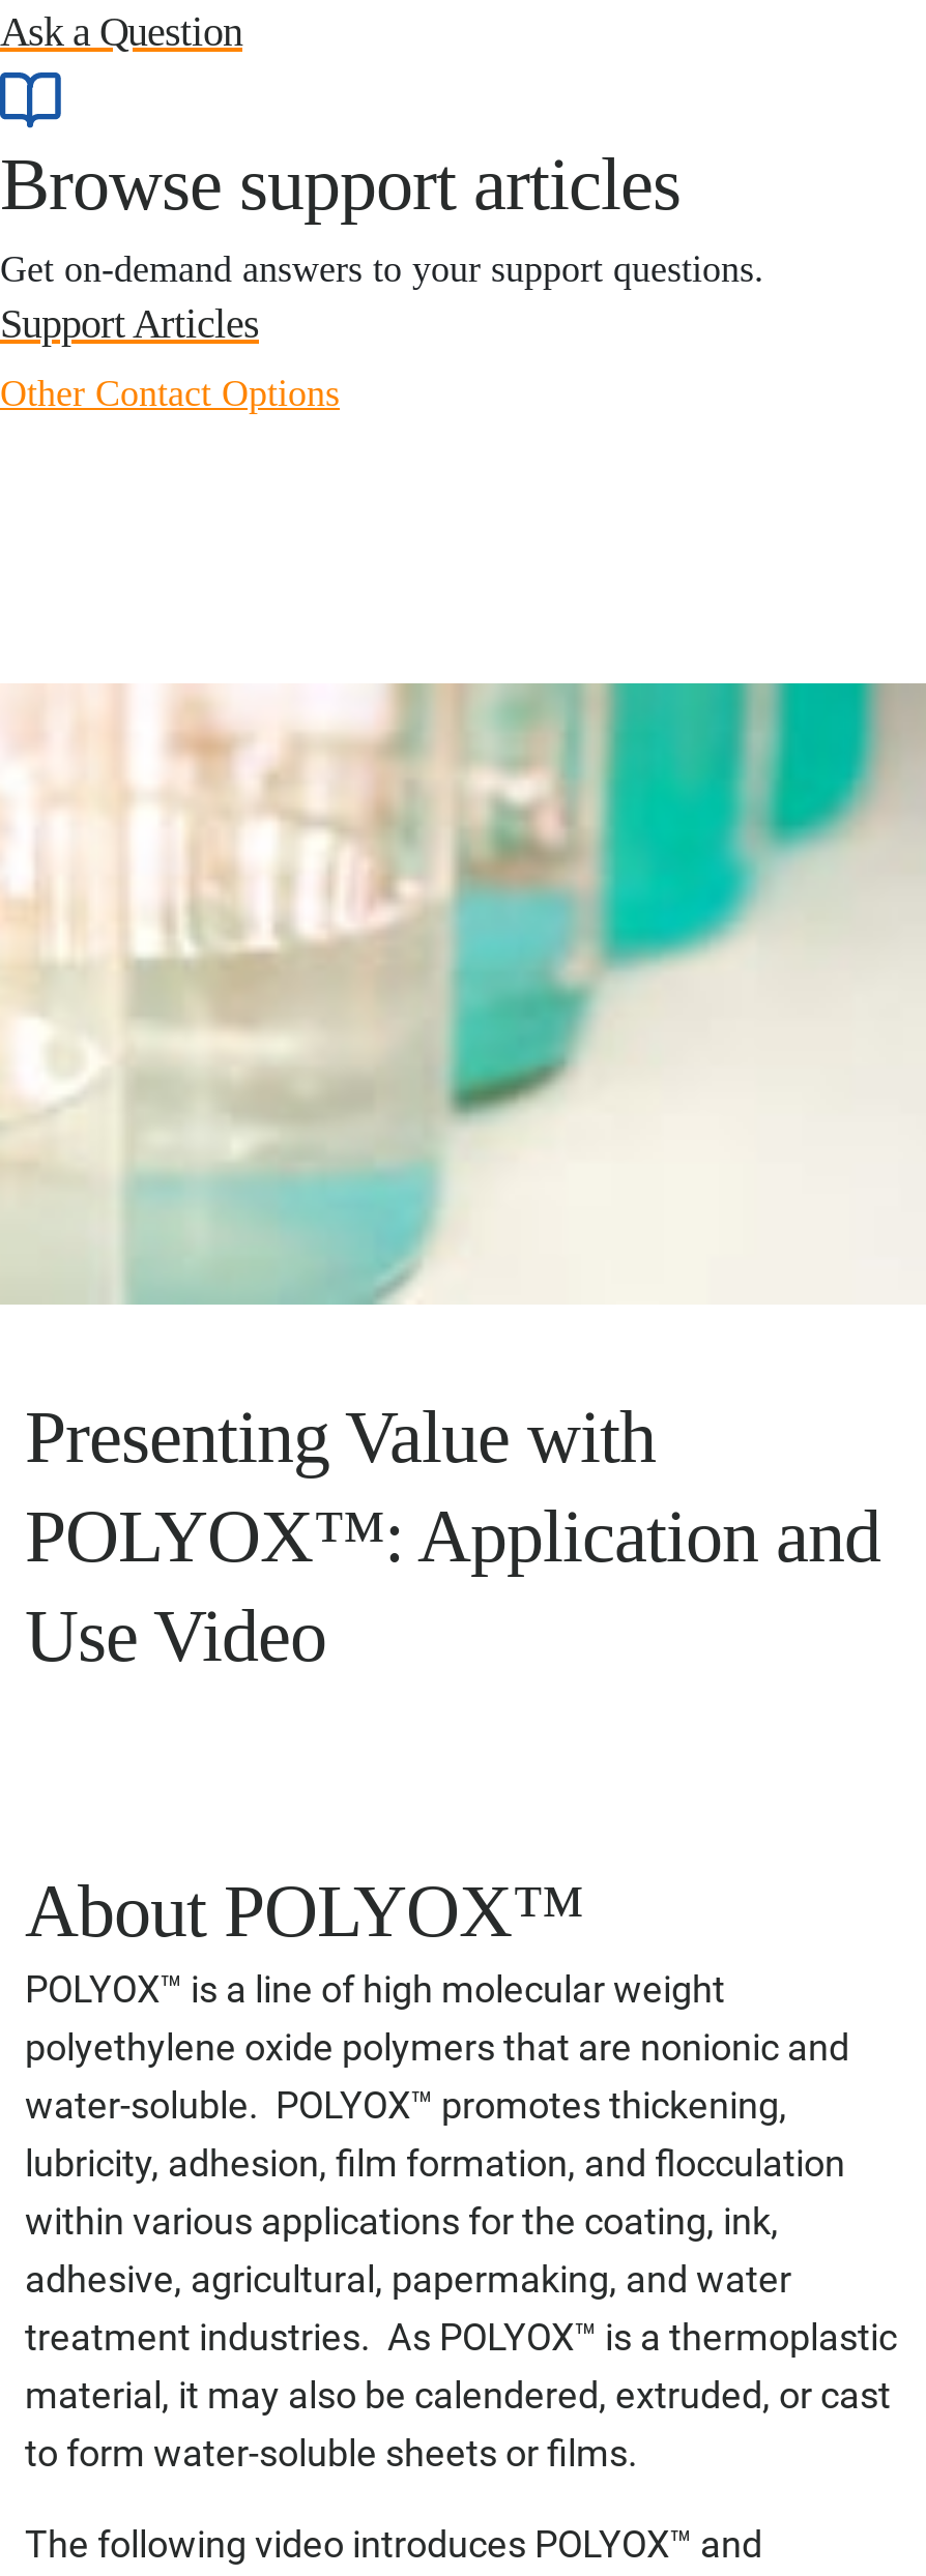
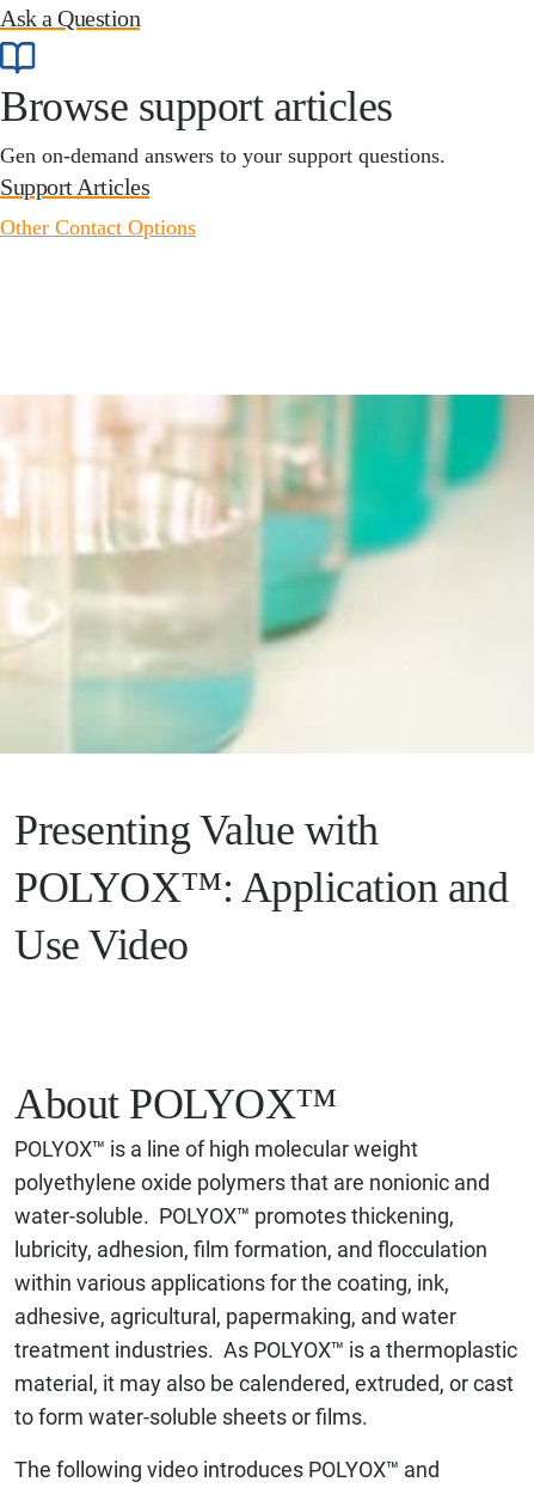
[0,248,764,290] Get on-demand answers to your support questions. -> [0,144,446,167] Gen on-demand answers to your support questions.

